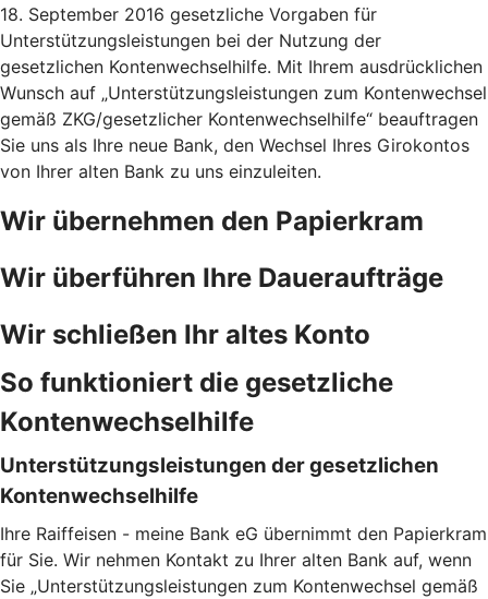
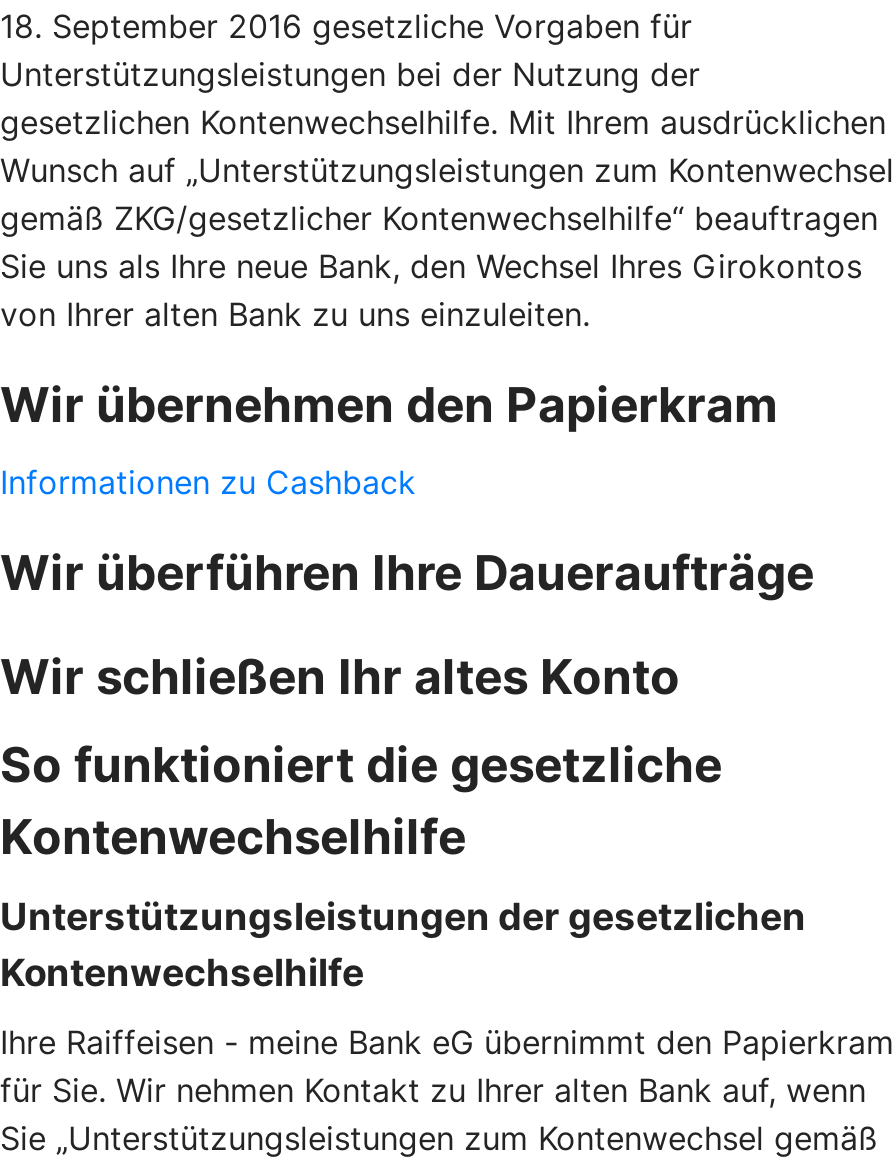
none -> [0,461,416,501] Informationen zu Cashback

